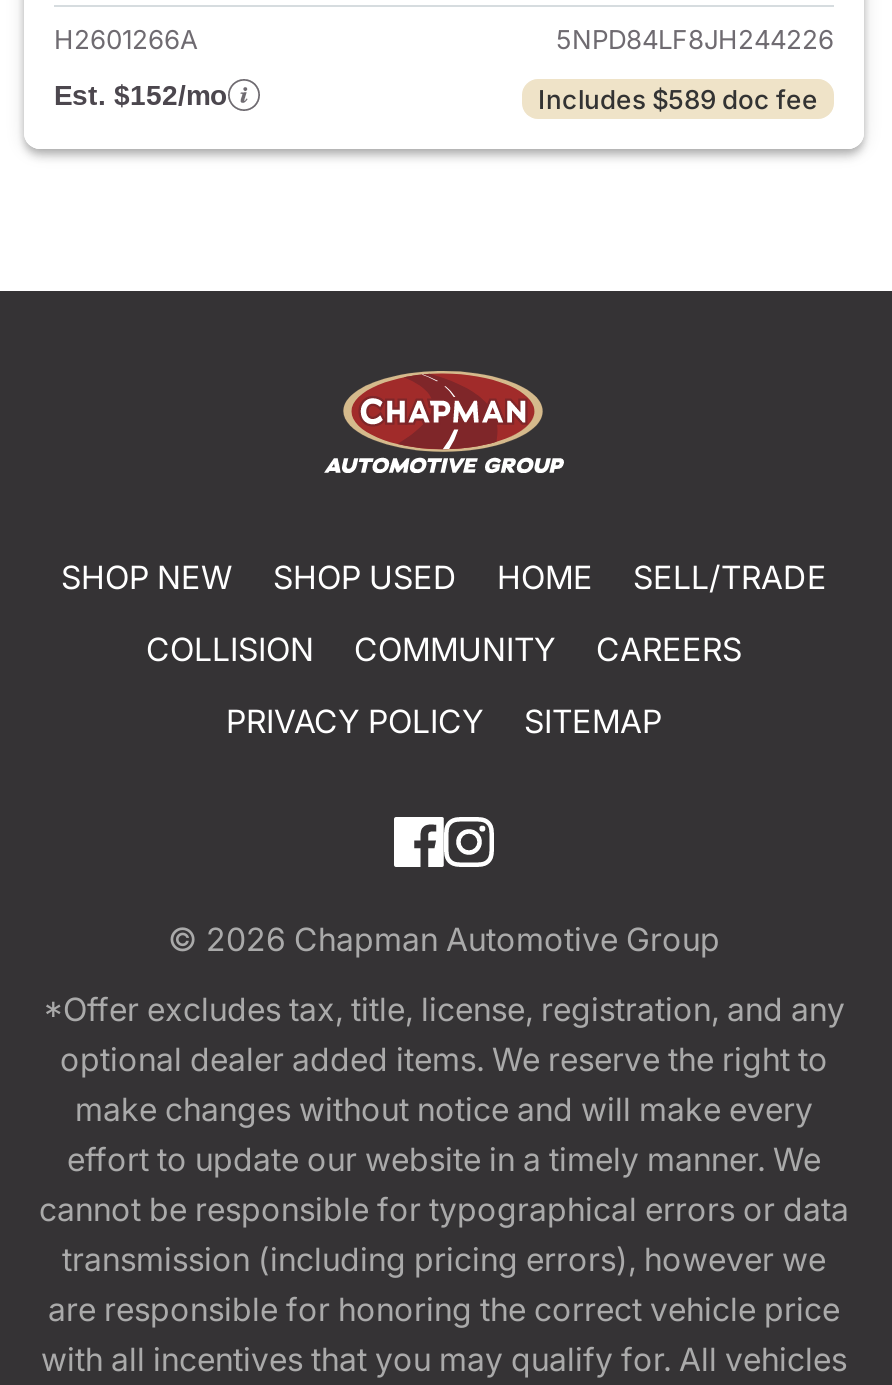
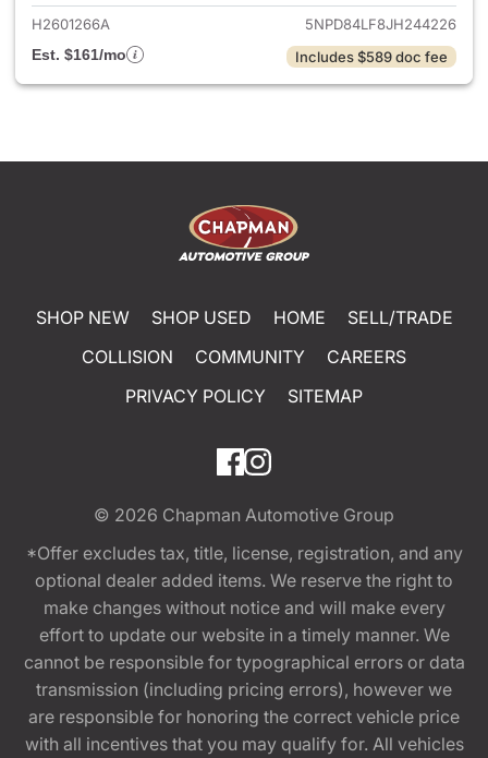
[54,79,228,111] Est. $152/mo -> [32,46,126,63] Est. $161/mo

